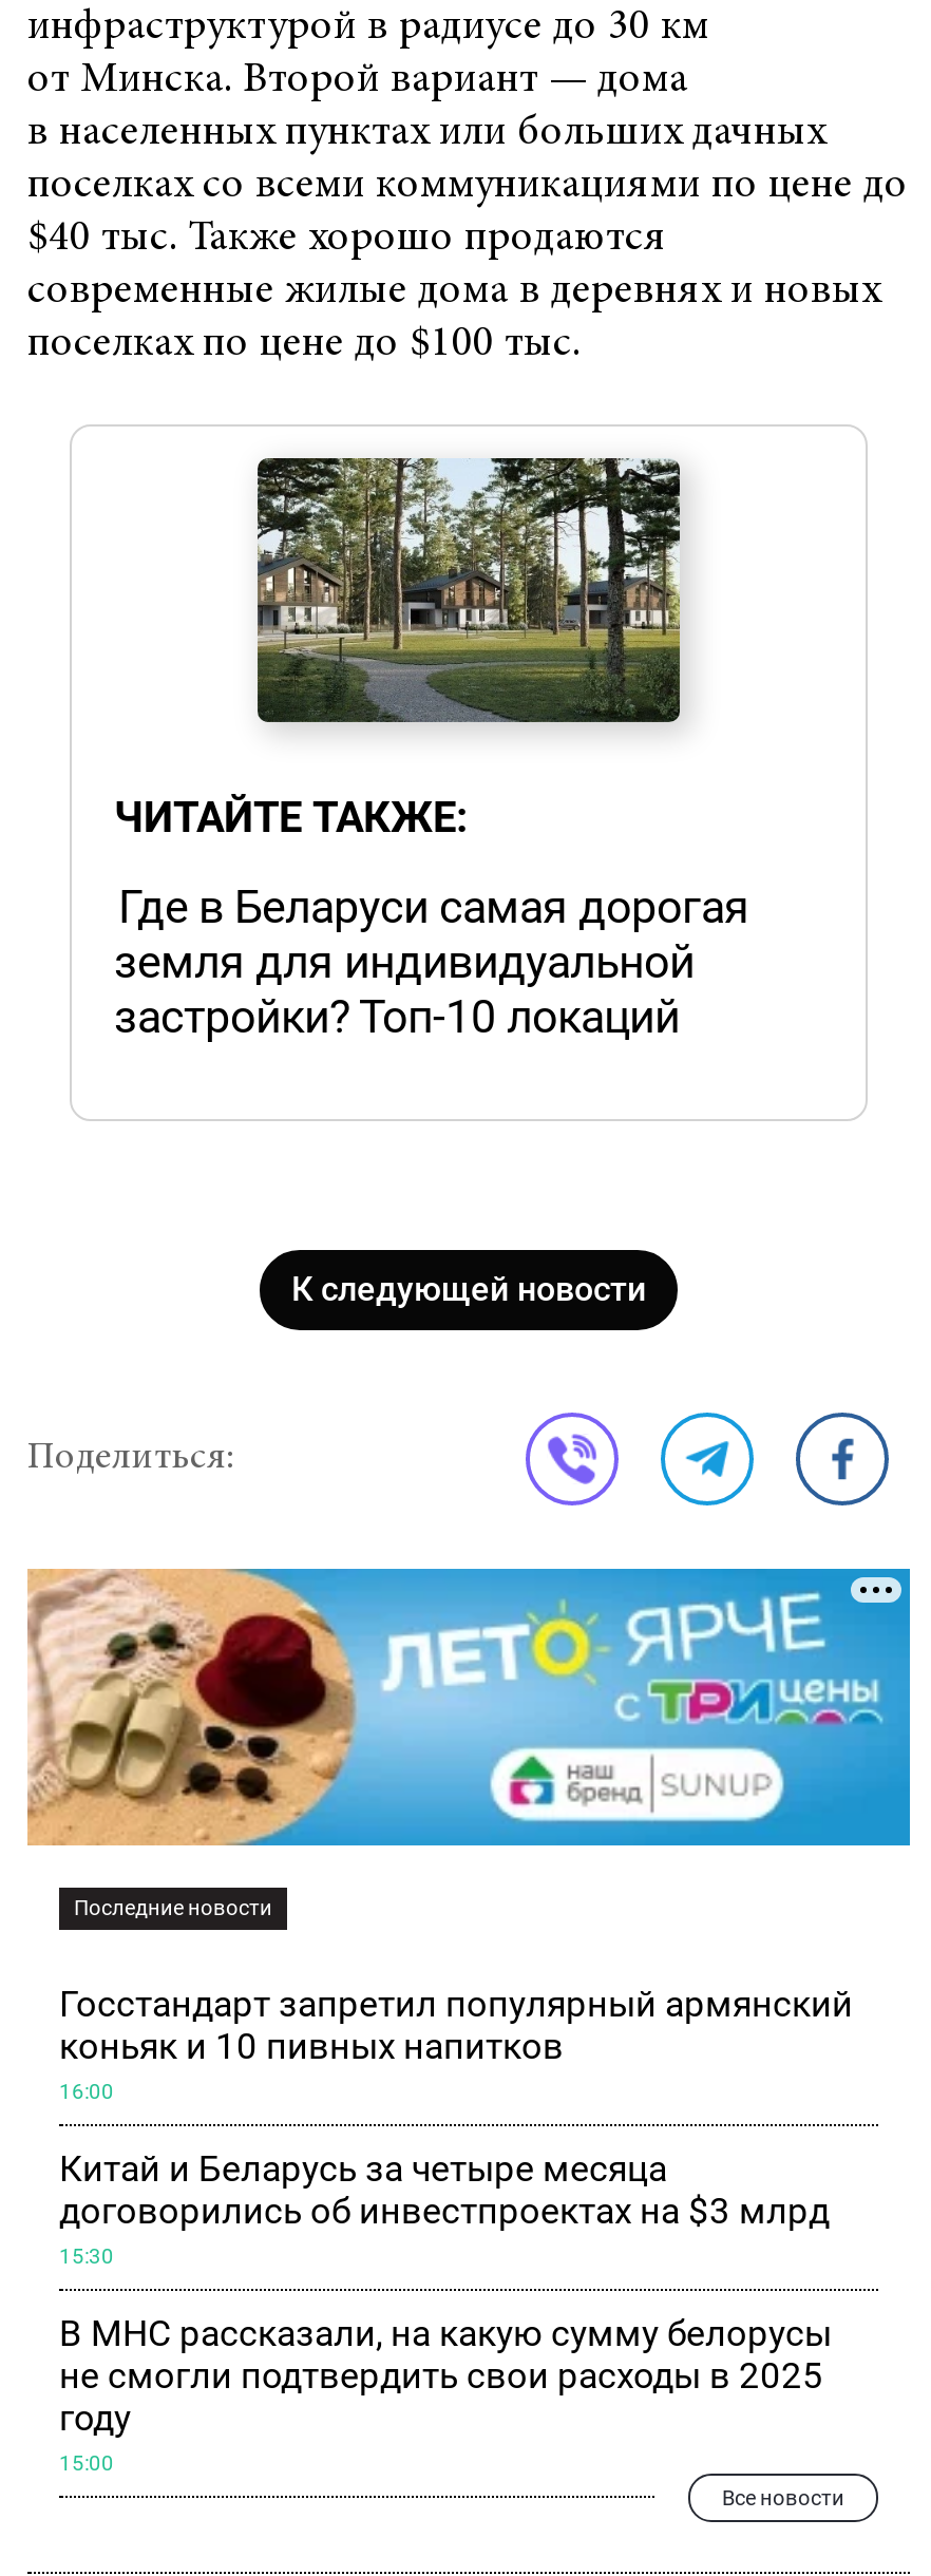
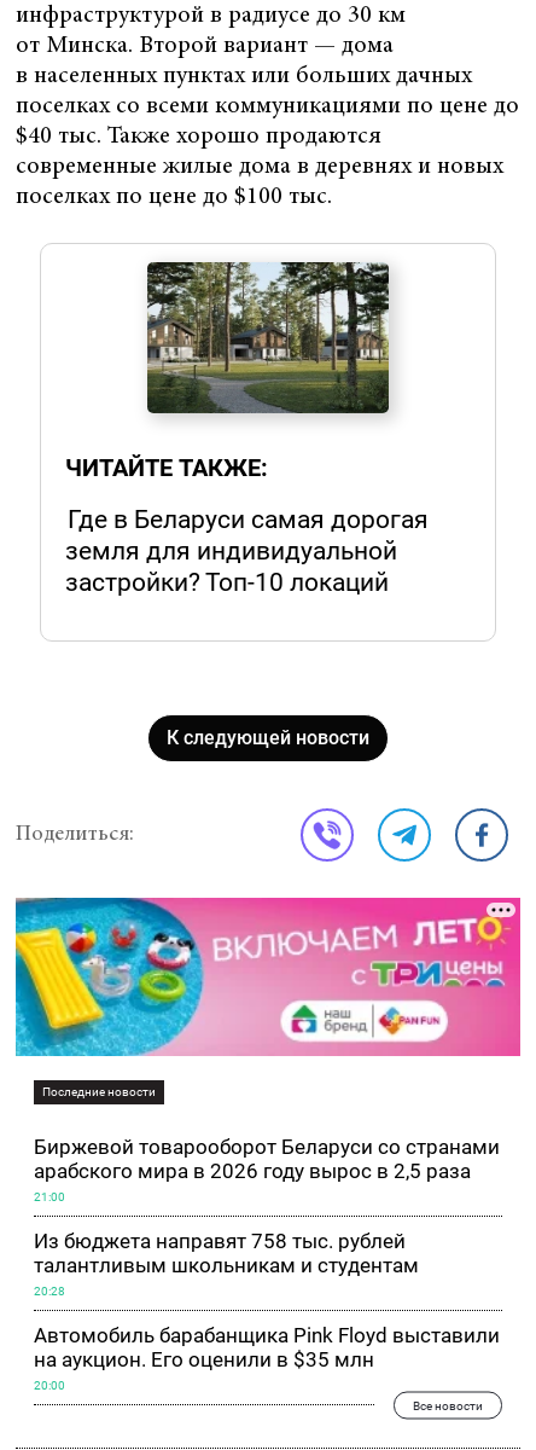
[25,1567,912,1848] [image] -> [14,897,522,1057] [image]
[59,1982,853,2067] Госстандарт запретил популярный армянский | коньяк и 10 пивных напитков -> [34,1134,500,1183] Биржевой товарооборот Беларуси со странами | арабского мира в 2026 году вырос в 2,5 раза
[59,2079,114,2103] 16:00 -> [34,1190,65,1203] 21:00
[59,2147,830,2231] Китай и Беларусь за четыре месяца | договорились об инвестпроектах на $3 млрд -> [34,1229,419,1277] Из бюджета направят 758 тыс. рублей | талантливым школьникам и студентам
[59,2244,114,2267] 15:30 -> [34,1284,65,1298] 20:28
[59,2312,832,2438] В МНС рассказали, на какую сумму белорусы | не смогли подтвердить свои расходы в 2025 | году -> [34,1323,500,1371] Автомобиль барабанщика Pink Floyd выставили | на аукцион. Его оценили в $35 млн
[59,2451,114,2474] 15:00 -> [34,1378,65,1392] 20:00

